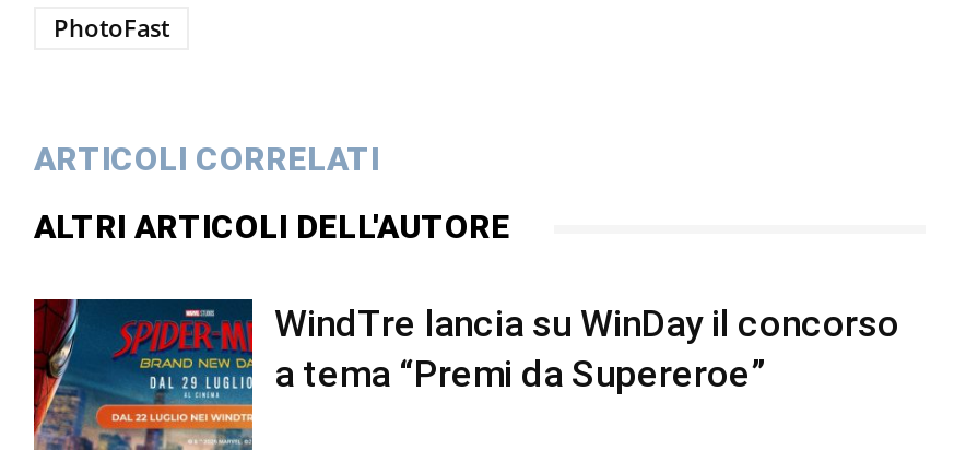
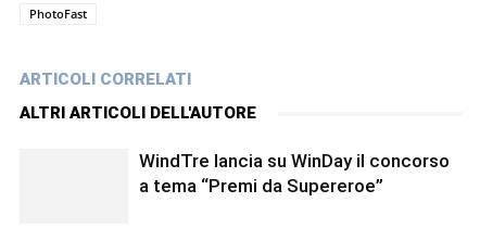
[32,297,255,452] [image] -> none

